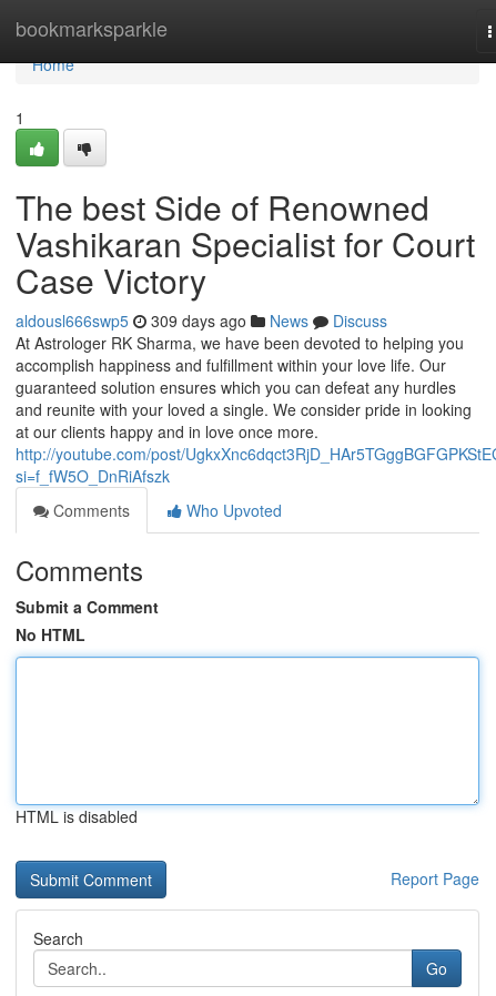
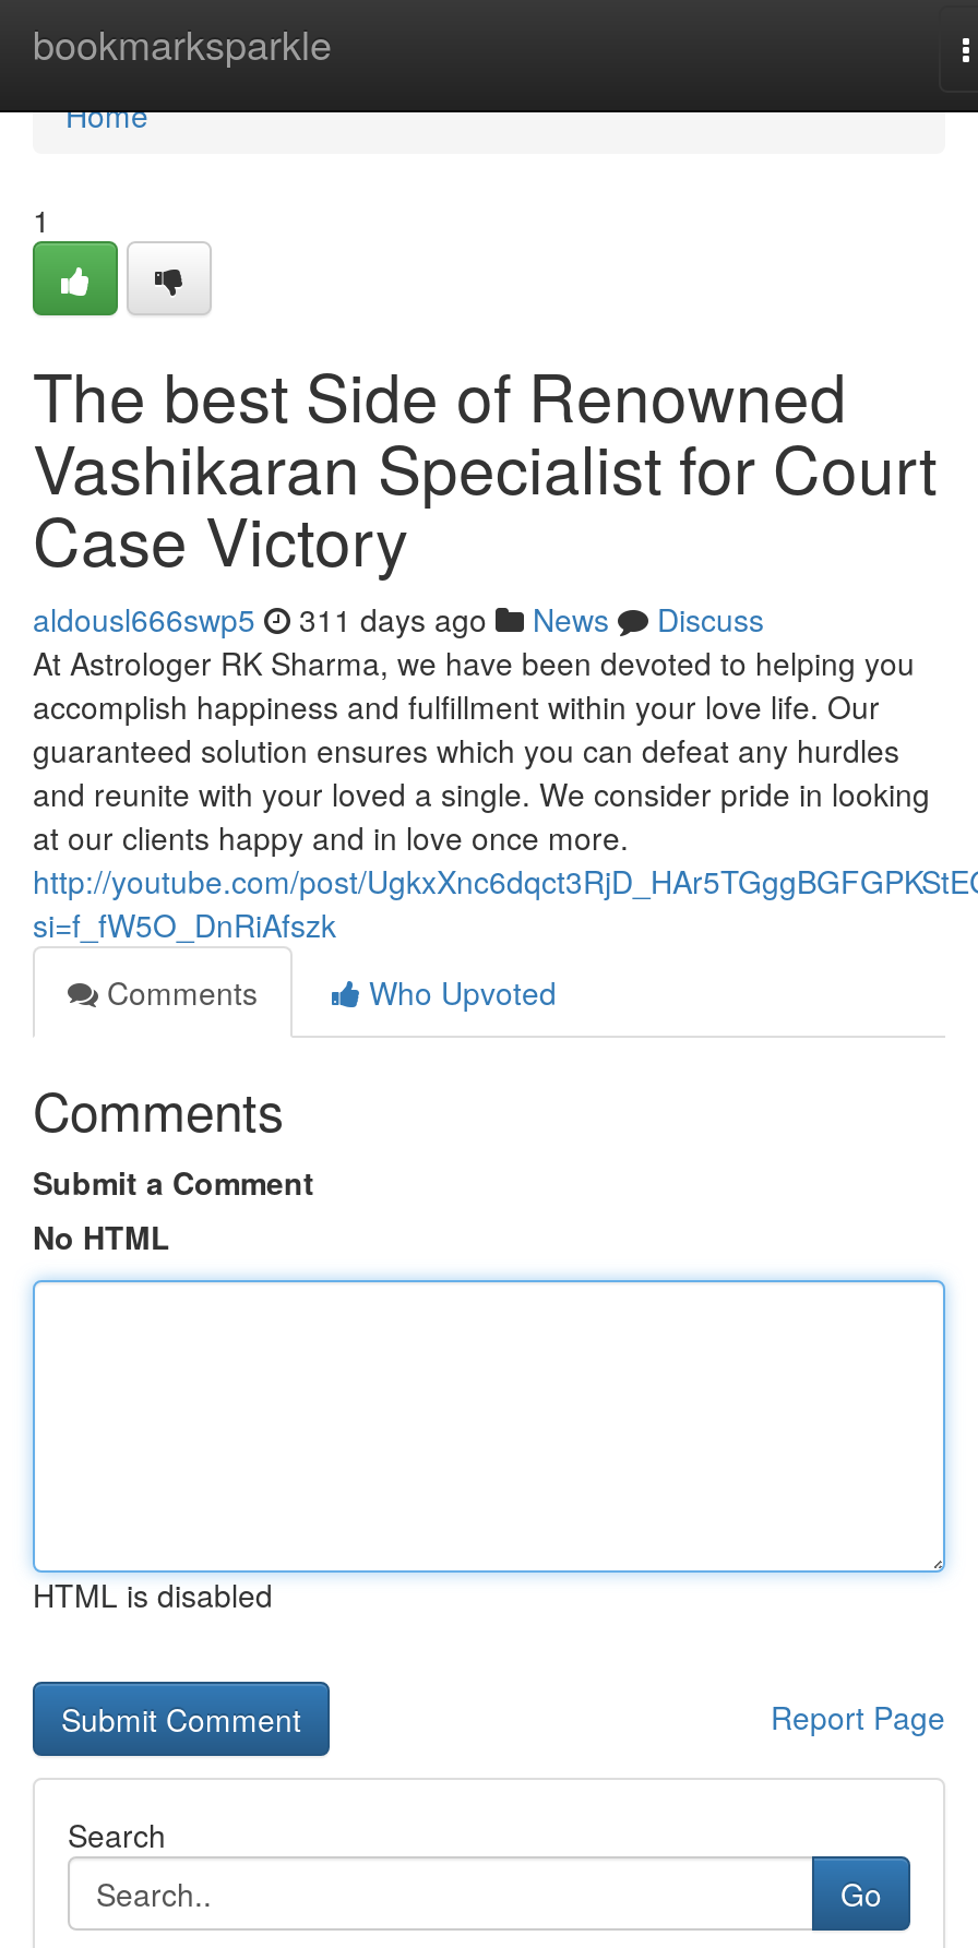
[16,309,387,332] aldousl666swp5 309 days ago News Discuss -> [33,597,764,641] aldousl666swp5 311 days ago News Discuss

